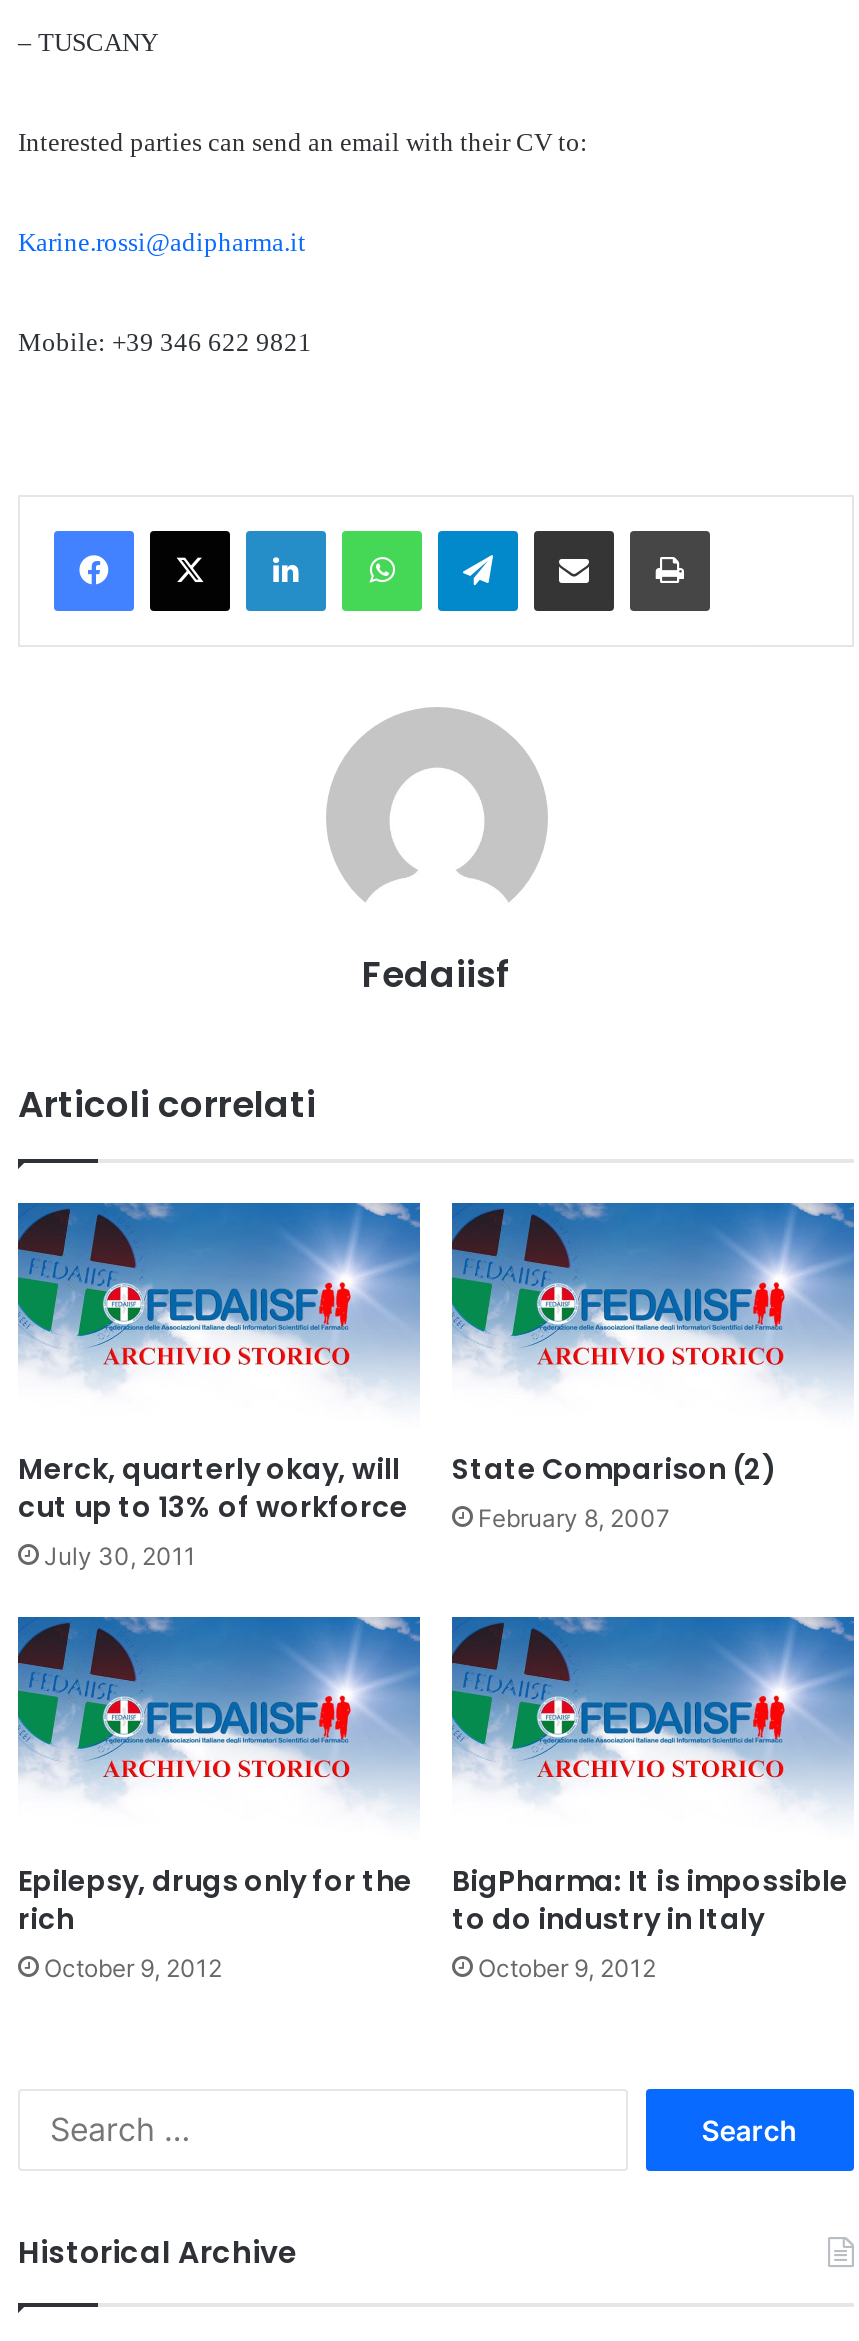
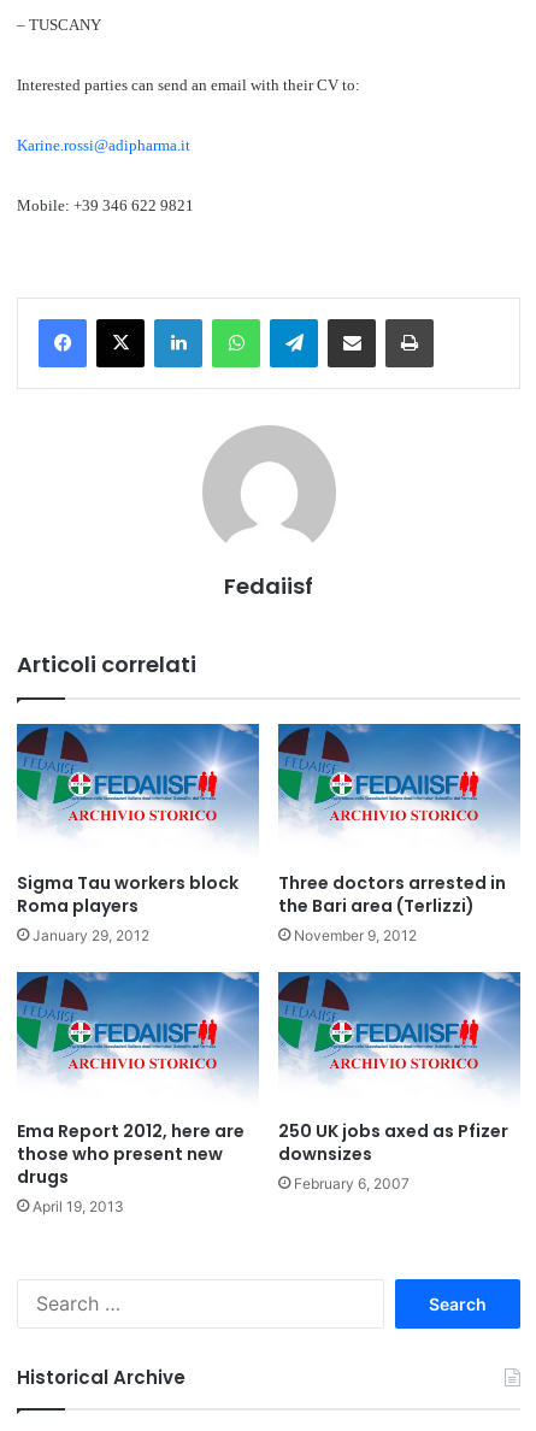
[18,1448,408,1570] Merck, quarterly okay, will | cut up to 13% of workforce | July 30, 2011 -> [17,870,238,944] Sigma Tau workers block | Roma players | January 29, 2012
[452,1448,776,1532] State Comparison (2) | February 8, 2007 -> [278,870,506,944] Three doctors arrested in | the Bari area (Terlizzi) | November 9, 2012
[18,1860,412,1982] Epilepsy, drugs only for the | rich | October 9, 2012 -> [17,1119,245,1215] Ema Report 2012, here are | those who present new | drugs | April 19, 2013
[452,1860,848,1982] BigPharma: It is impossible | to do industry in Italy | October 9, 2012 -> [278,1119,508,1192] 250 UK jobs axed as Pfizer | downsizes | February 6, 2007

